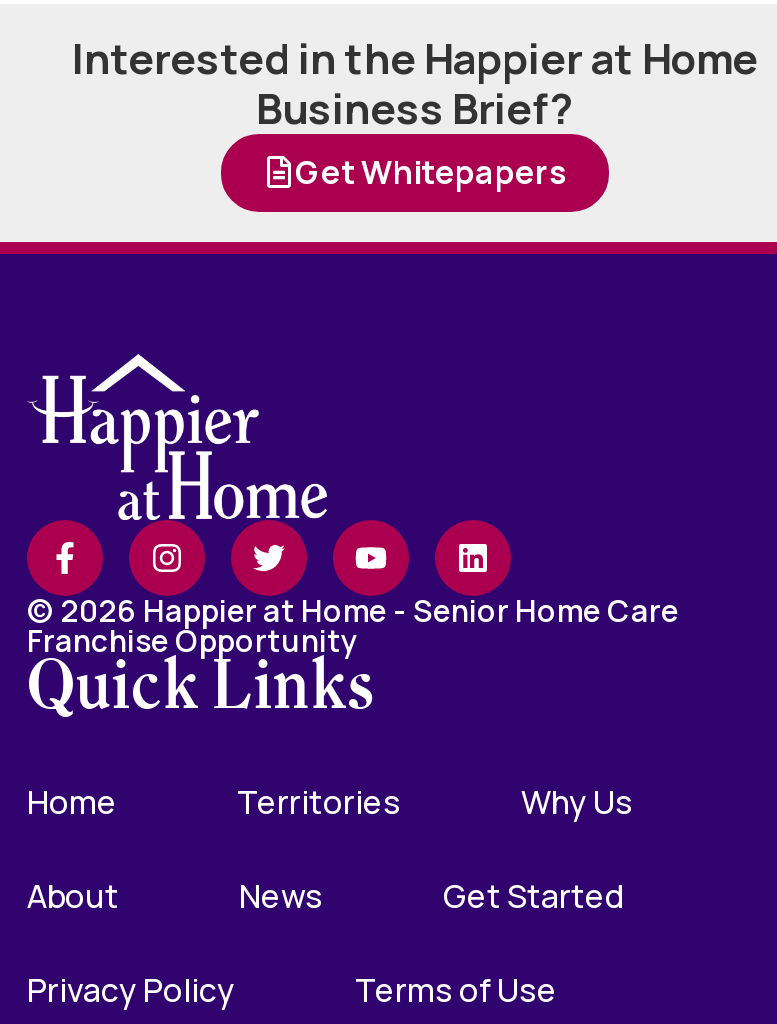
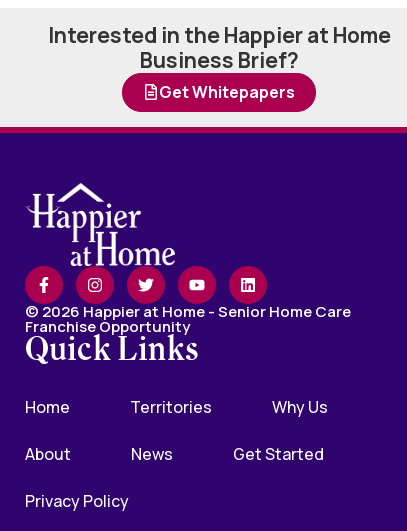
[355,967,557,1011] Terms of Use -> none

